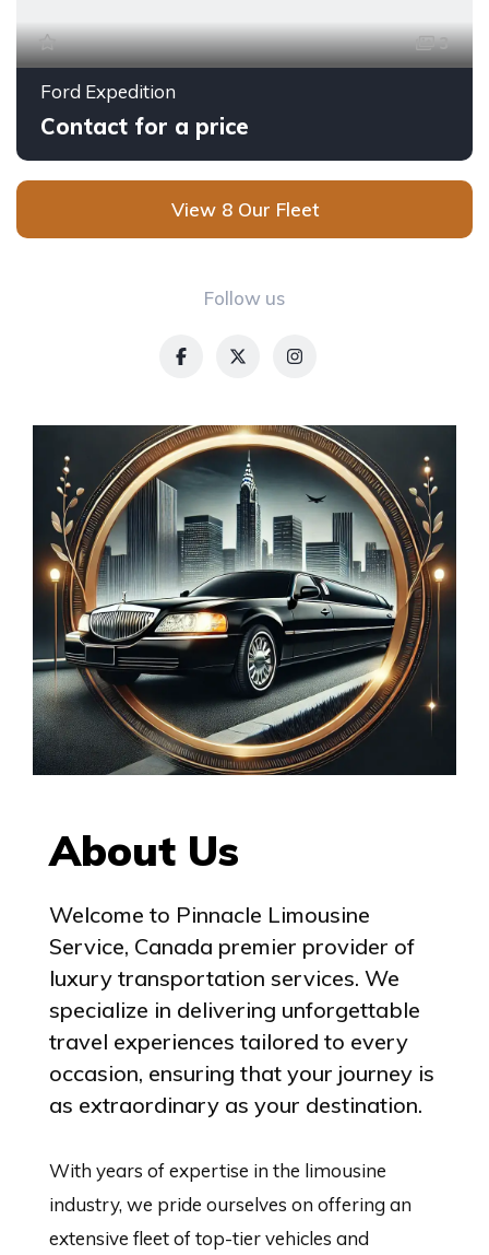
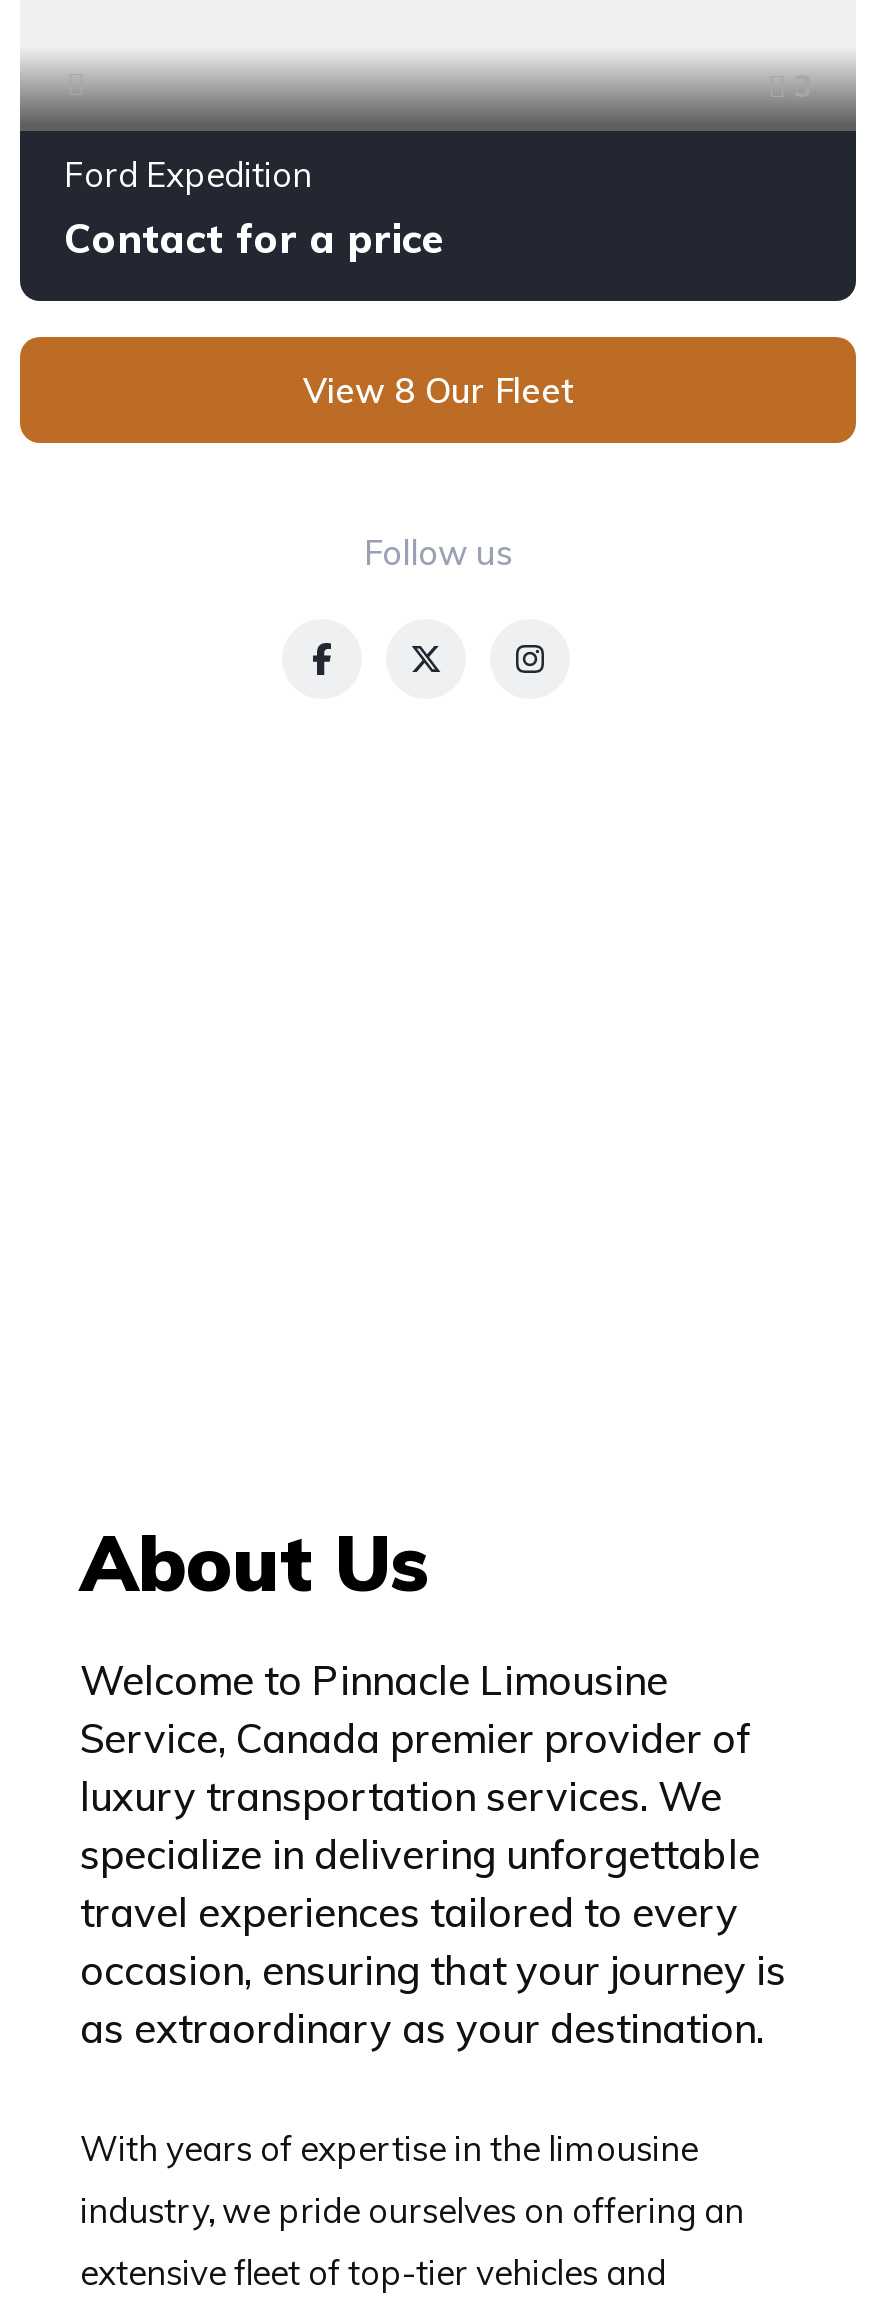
[32,424,457,776] [image] -> none

